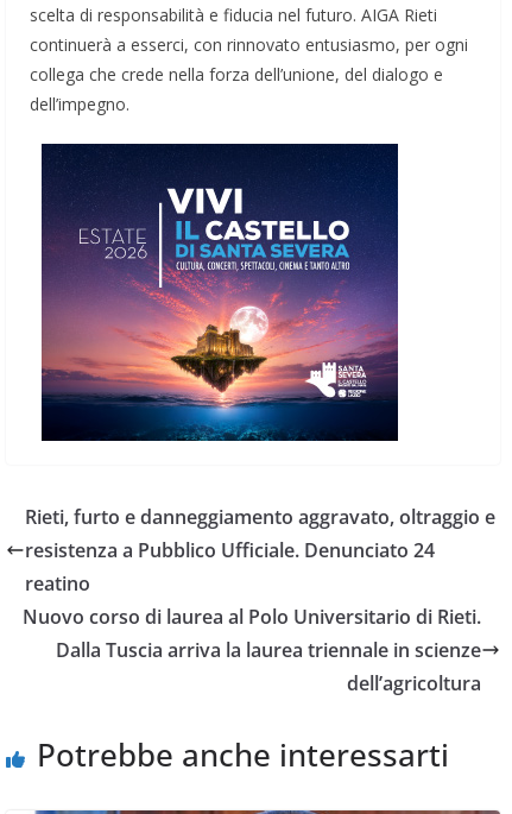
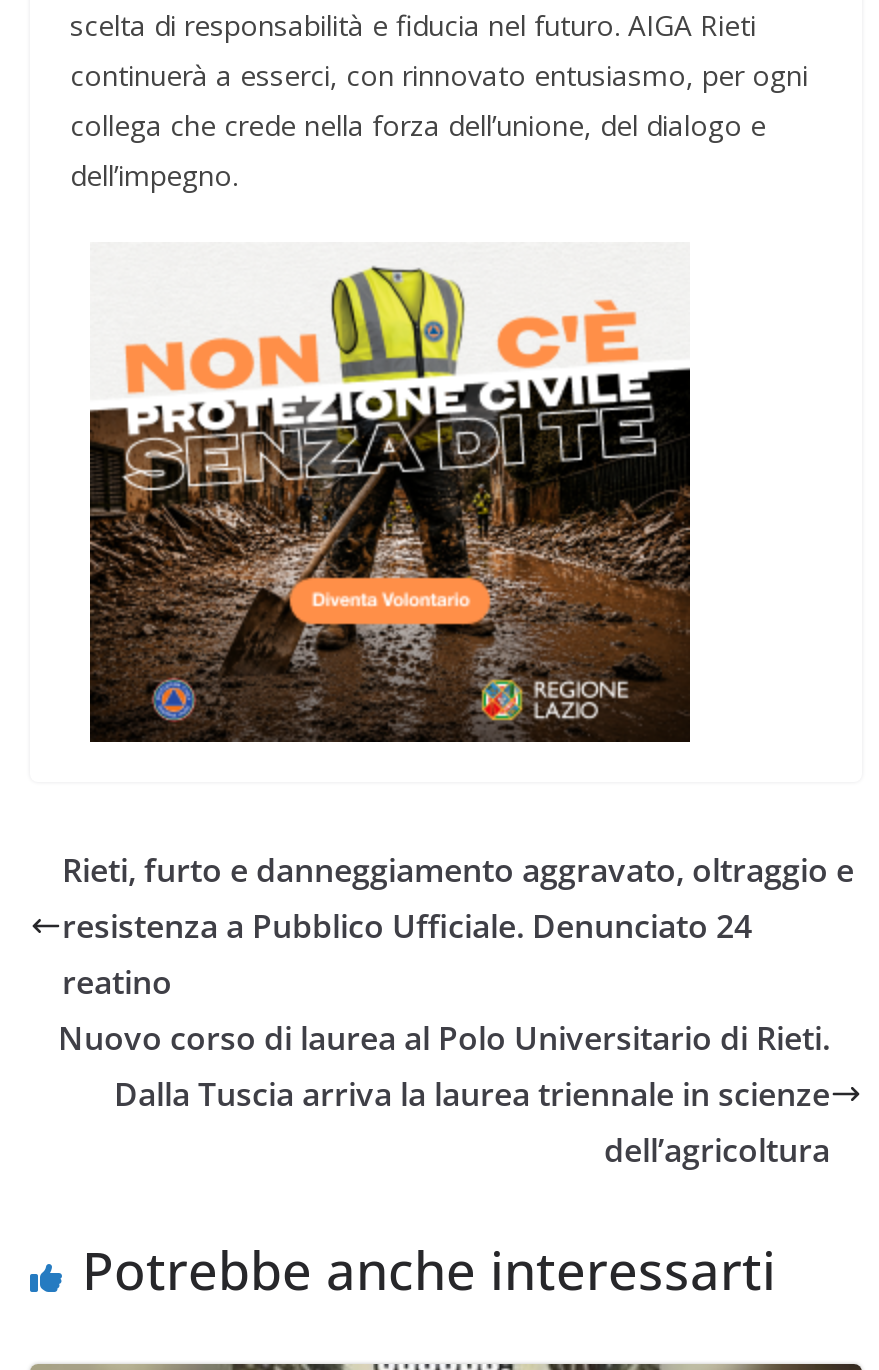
[40,143,399,442] [image] -> [88,242,692,744] [image]

